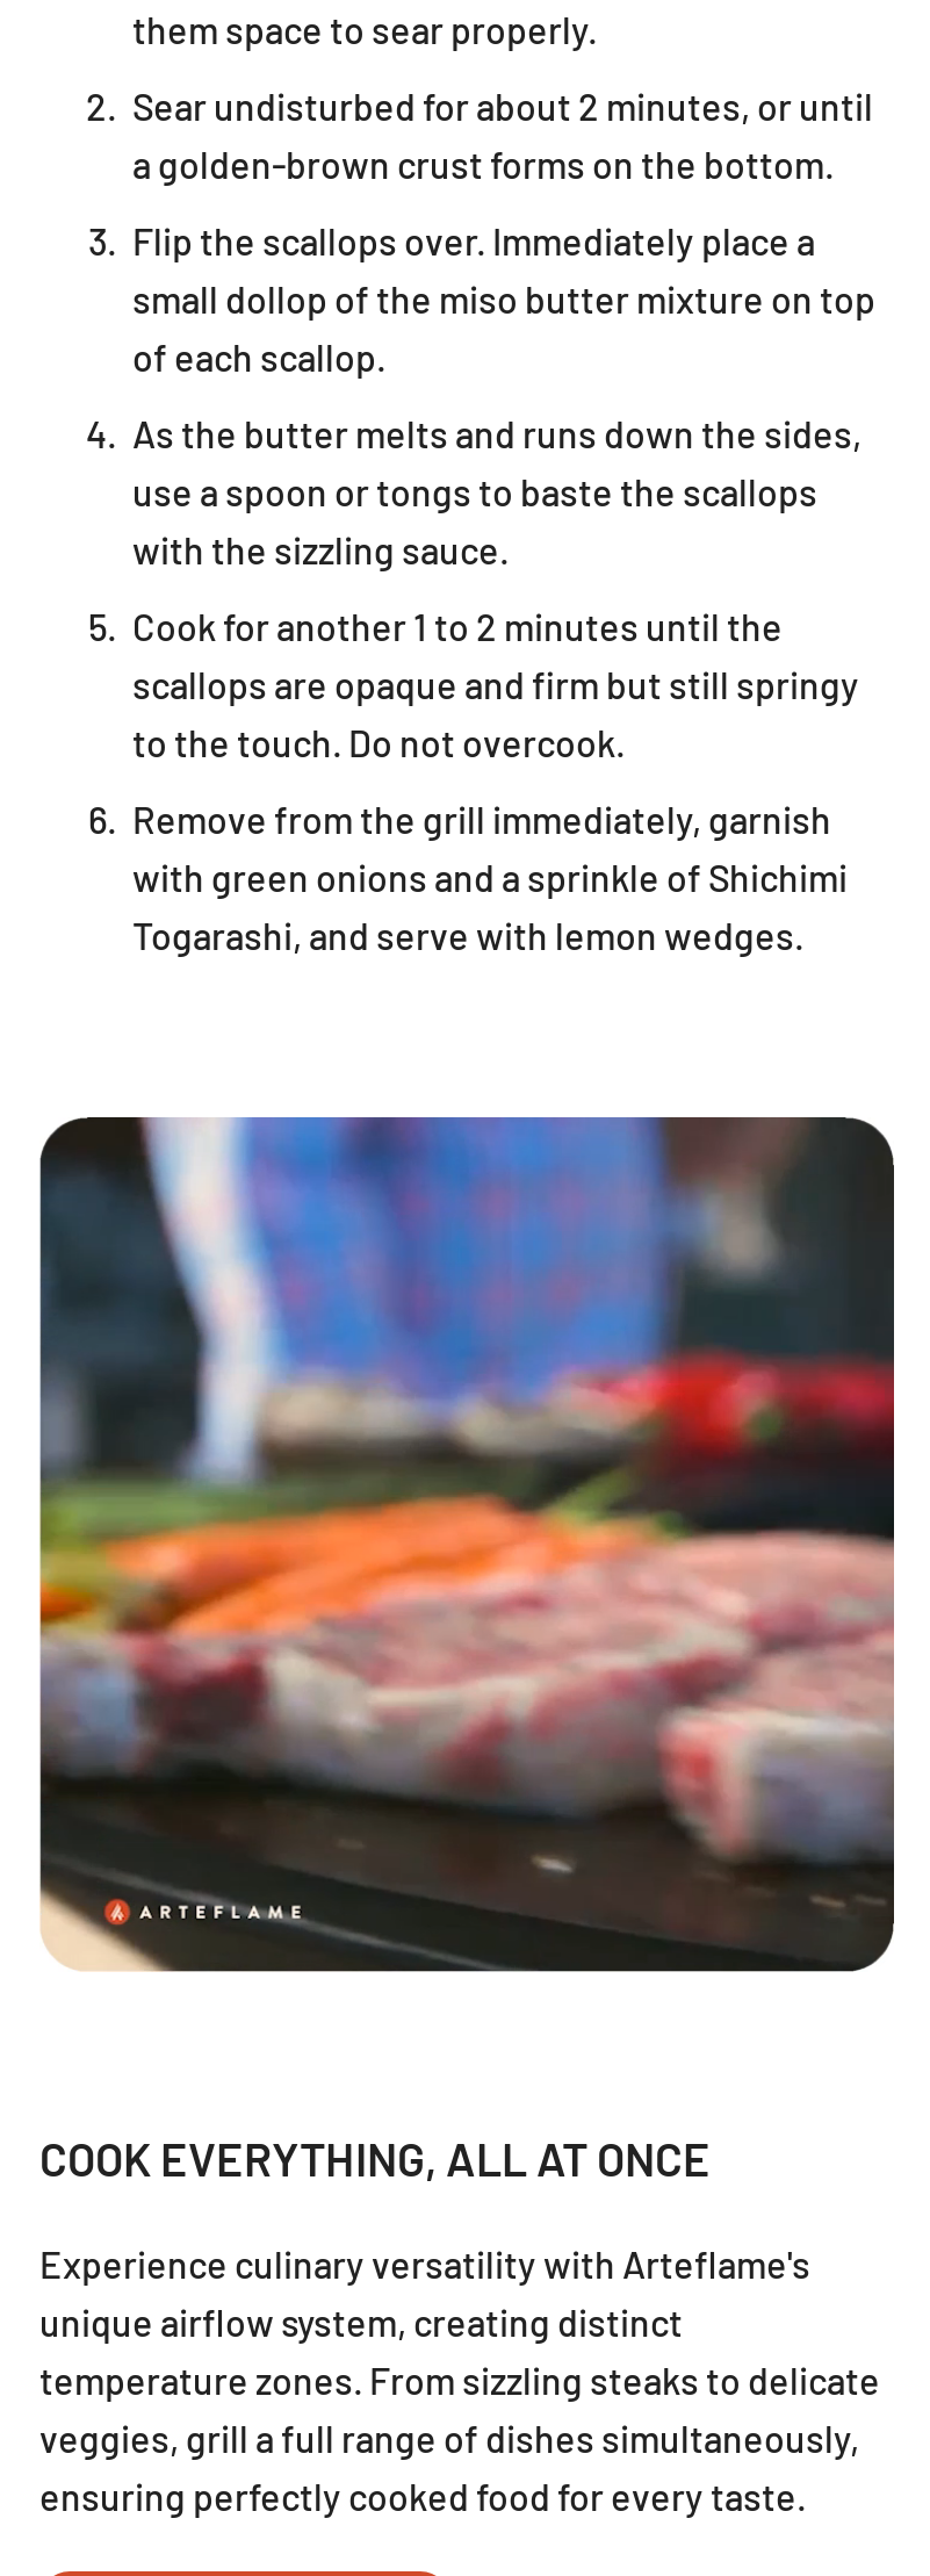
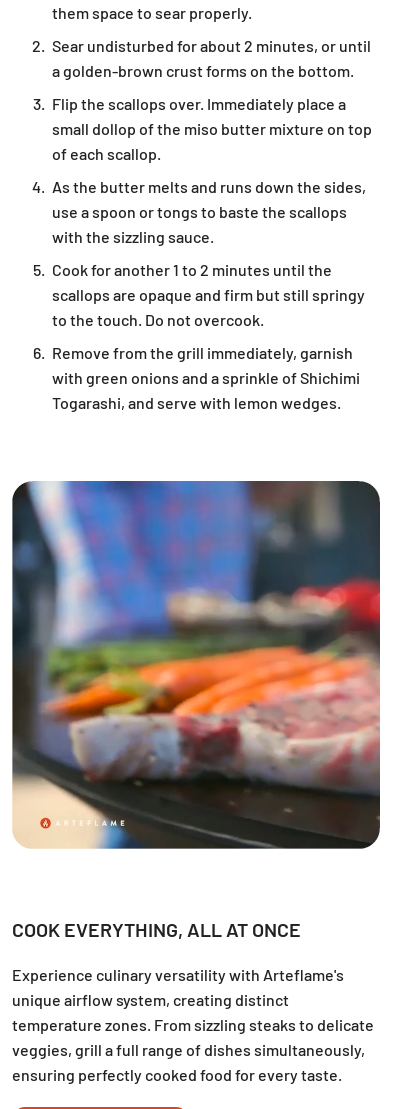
[37,1115,896,1974] [image] -> [11,480,381,850] [image]

